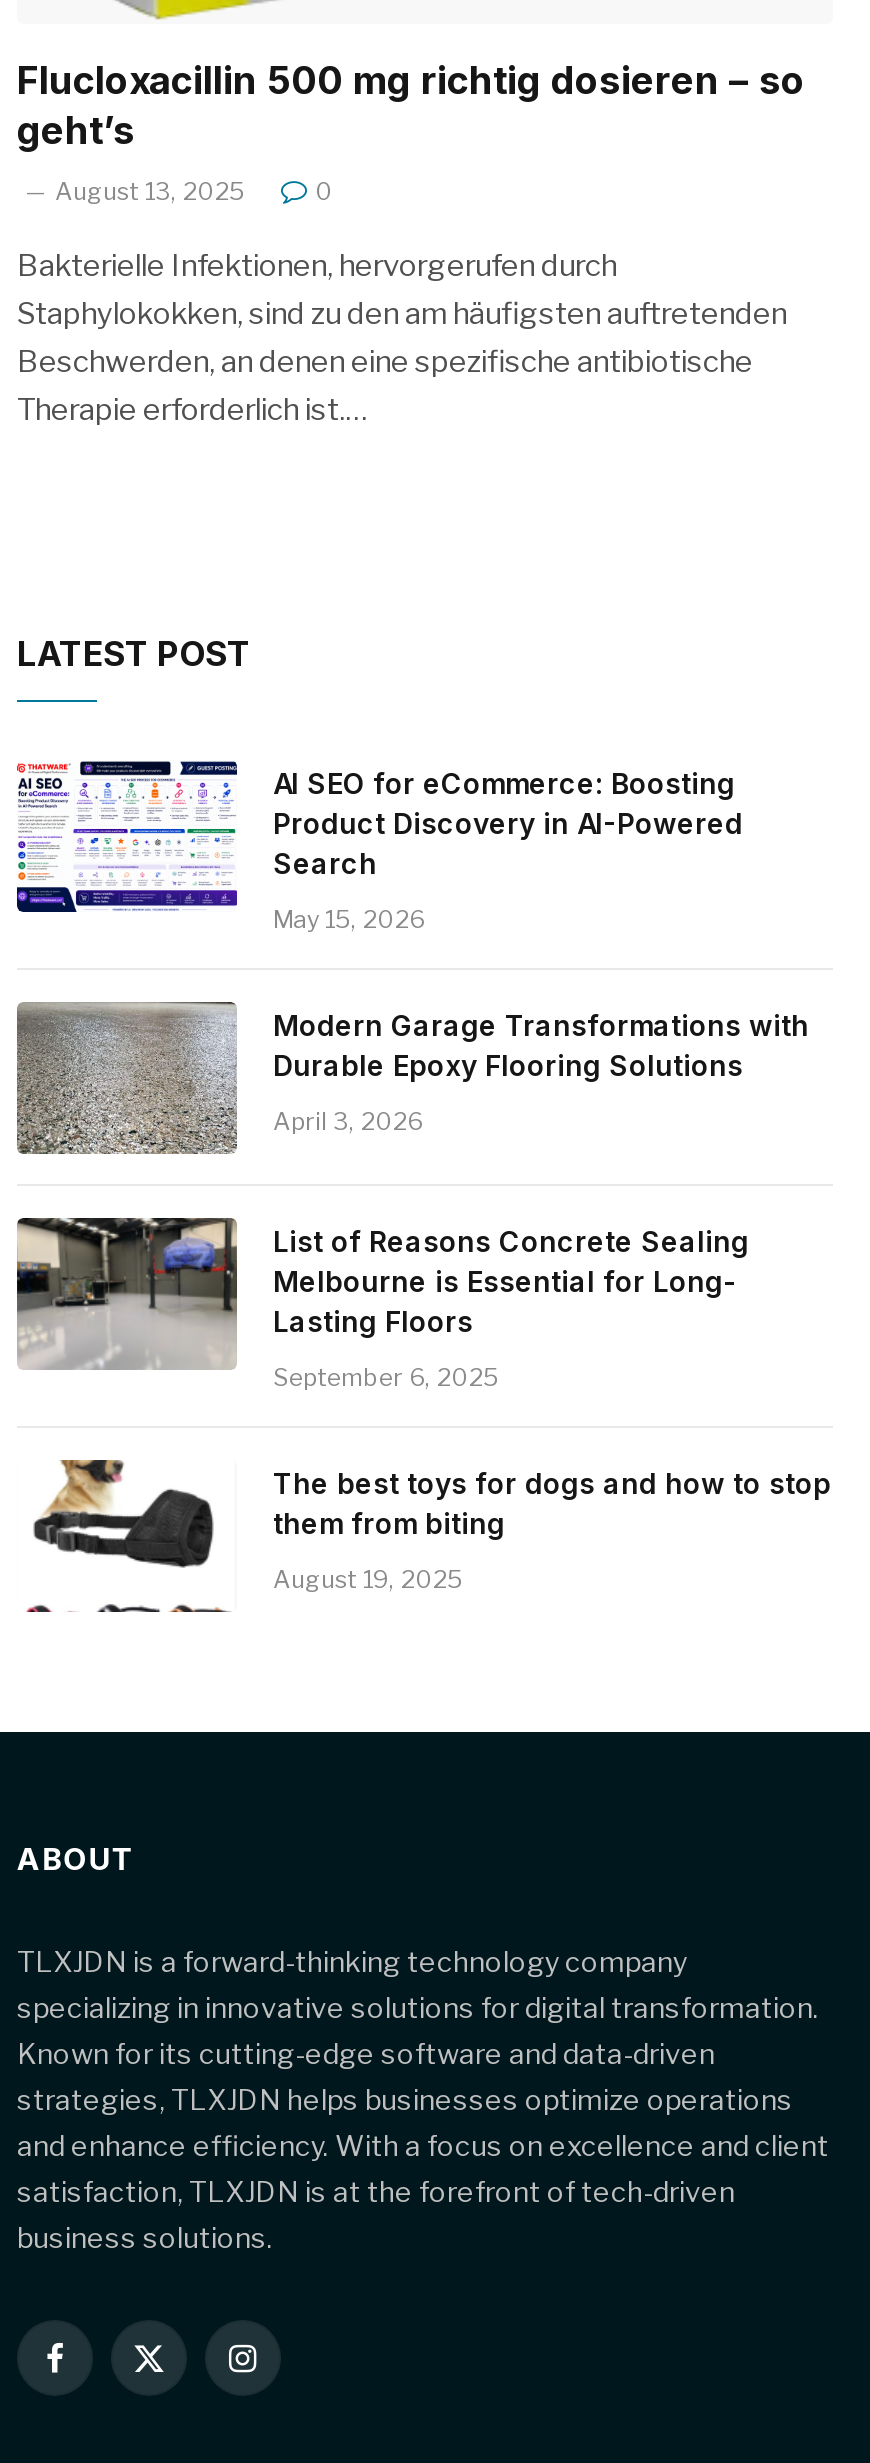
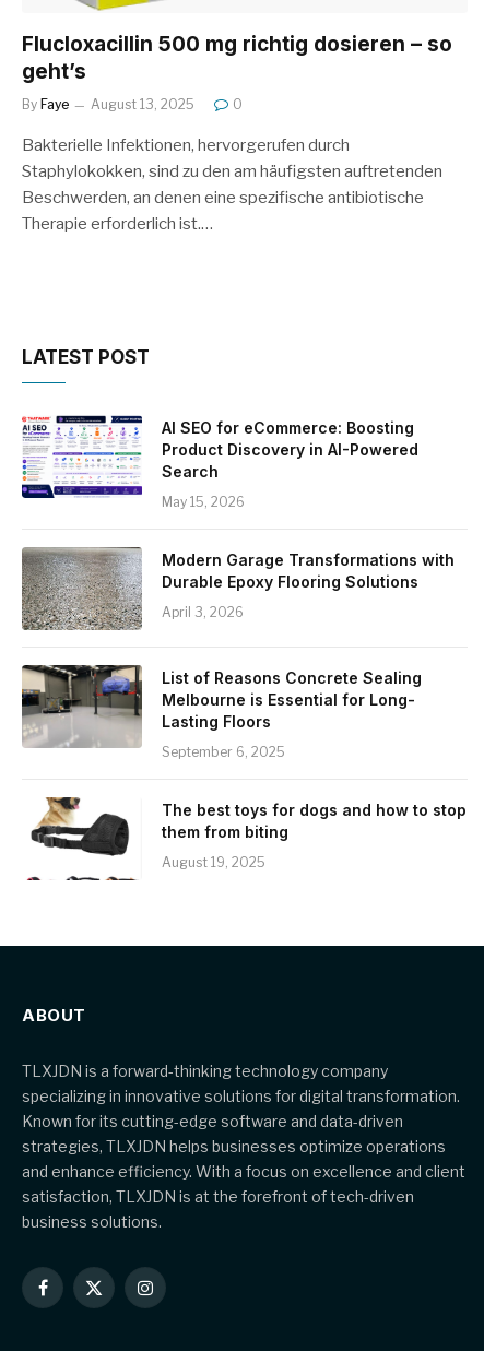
none -> [22,96,70,112] By Faye

